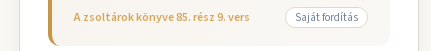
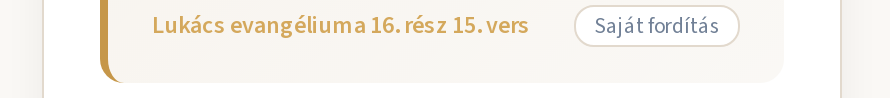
[74,9,250,26] A zsoltárok könyve 85. rész 9. vers -> [152,9,530,43] Lukács evangéliuma 16. rész 15. vers

